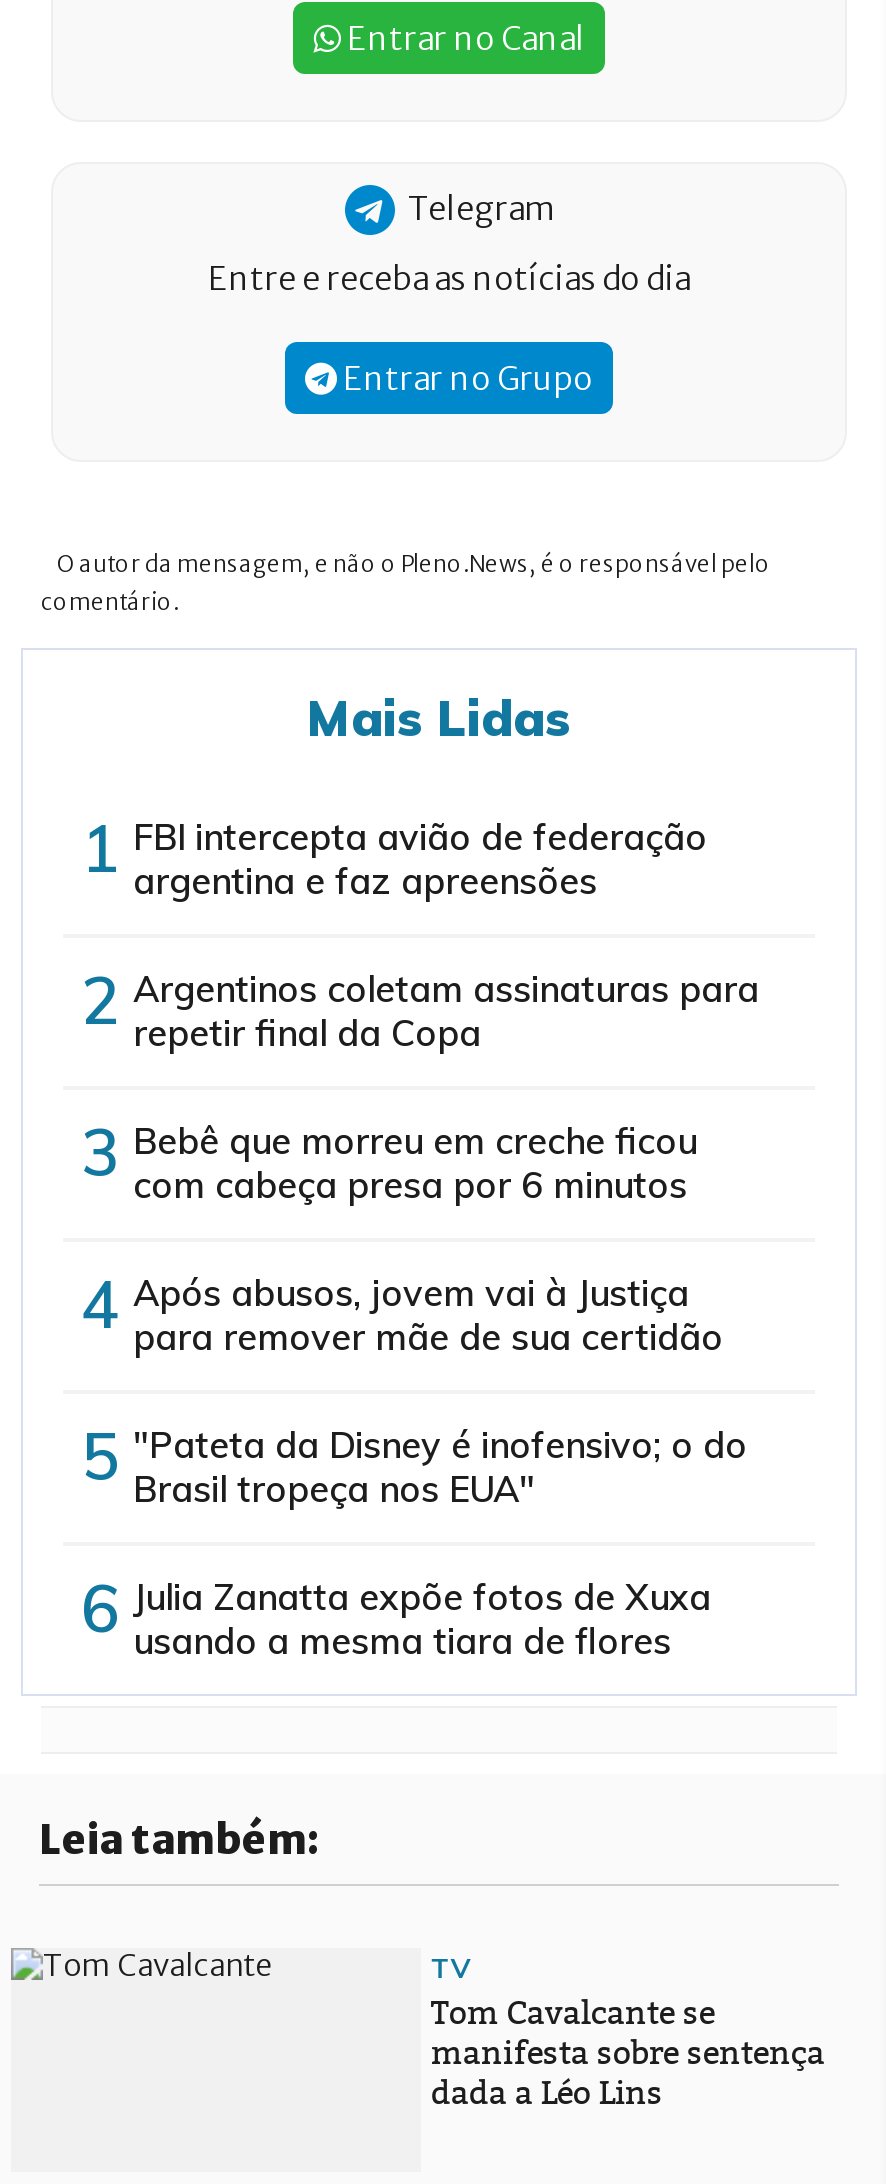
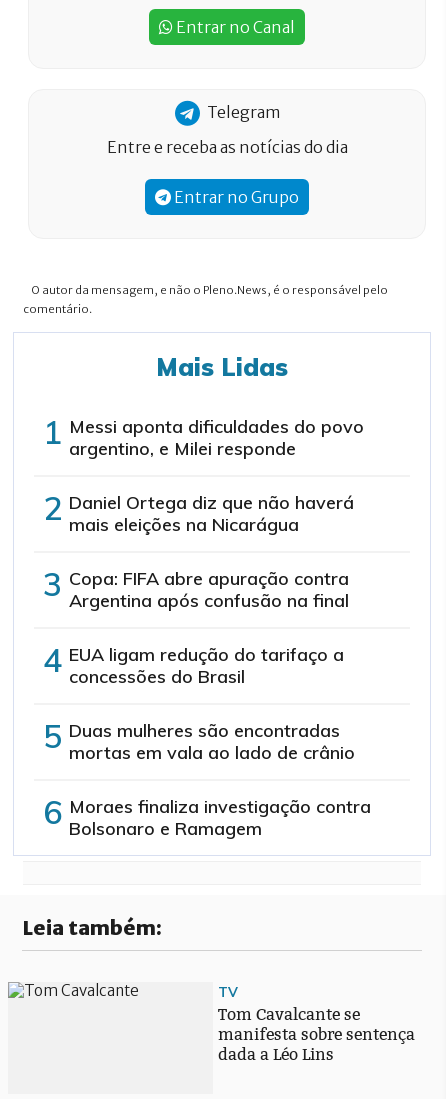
[133,815,707,905] FBI intercepta avião de federação | argentina e faz apreensões -> [69,415,364,460] Messi aponta dificuldades do povo | argentino, e Milei responde
[133,967,759,1057] Argentinos coletam assinaturas para | repetir final da Copa -> [69,491,354,536] Daniel Ortega diz que não haverá | mais eleições na Nicarágua
[133,1119,697,1209] Bebê que morreu em creche ficou | com cabeça presa por 6 minutos -> [69,567,349,612] Copa: FIFA abre apuração contra | Argentina após confusão na final
[133,1271,723,1361] Após abusos, jovem vai à Justiça | para remover mãe de sua certidão -> [69,643,344,688] EUA ligam redução do tarifaço a | concessões do Brasil
[133,1423,747,1513] "Pateta da Disney é inofensivo; o do | Brasil tropeça nos EUA" -> [69,719,355,764] Duas mulheres são encontradas | mortas em vala ao lado de crânio
[133,1575,711,1665] Julia Zanatta expõe fotos de Xuxa | usando a mesma tiara de flores -> [69,795,371,840] Moraes finaliza investigação contra | Bolsonaro e Ramagem

